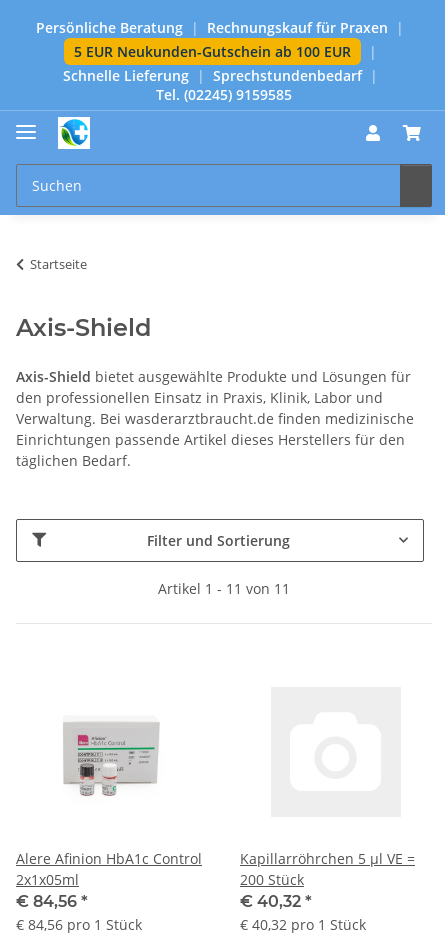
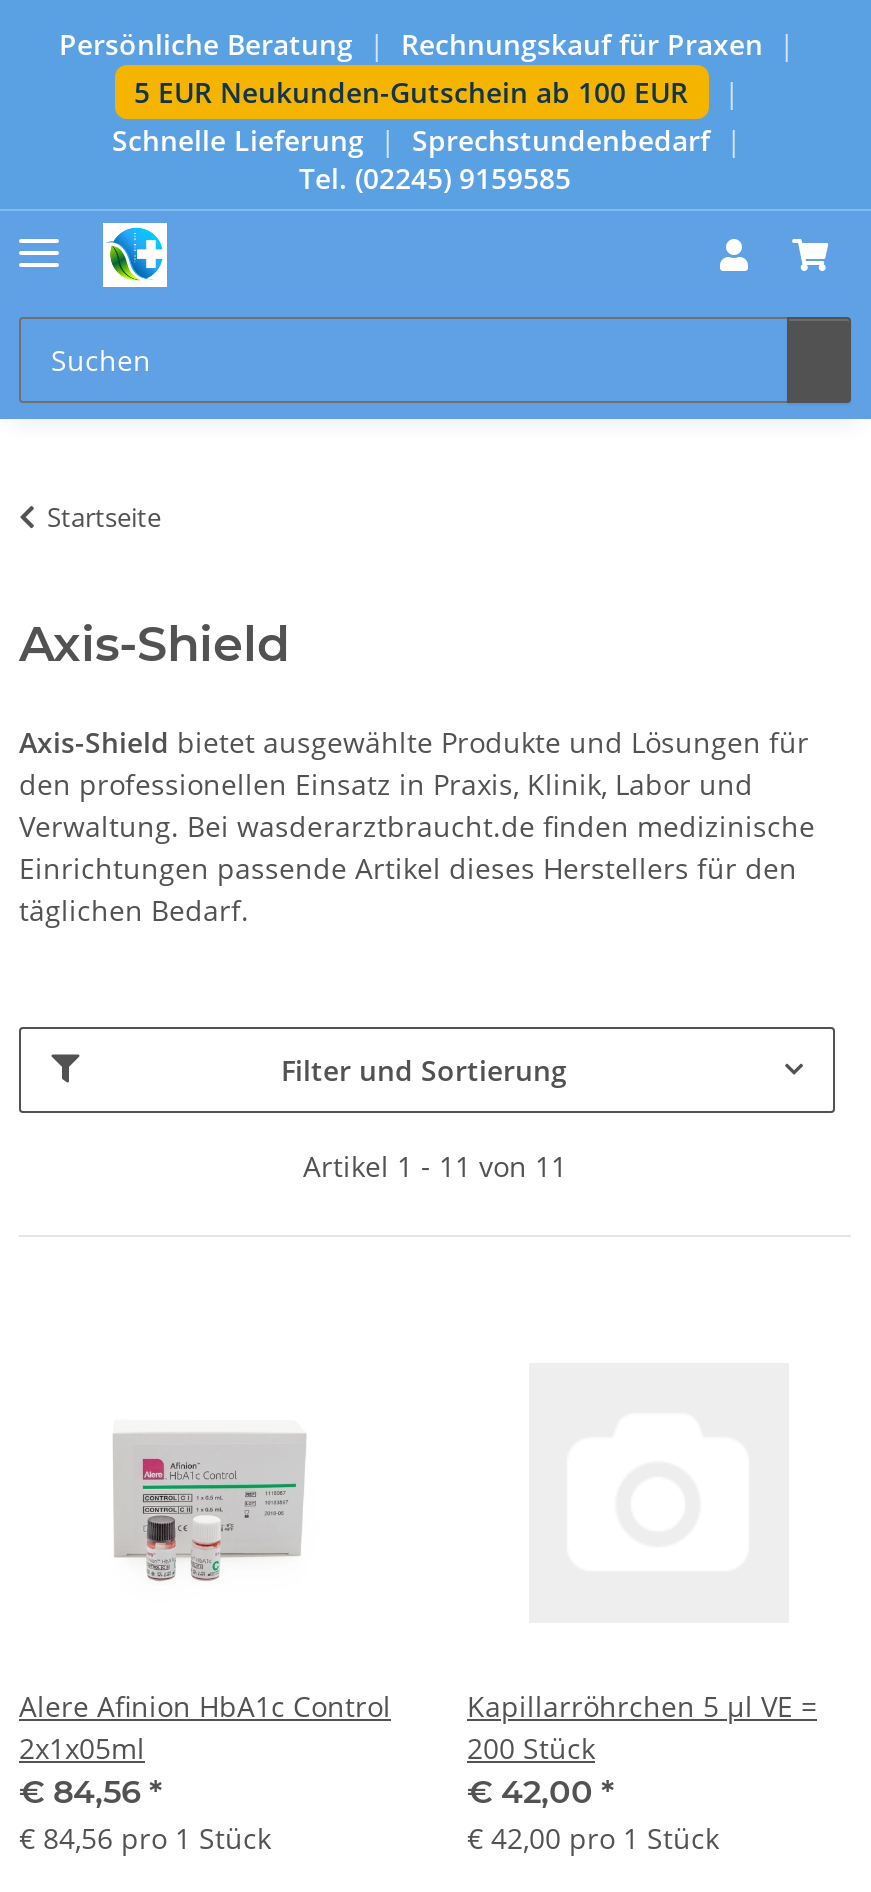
[240,892,312,911] € 40,32 * -> [467,1773,615,1811] € 42,00 *
[240,915,366,934] € 40,32 pro 1 Stück -> [467,1819,719,1857] € 42,00 pro 1 Stück

